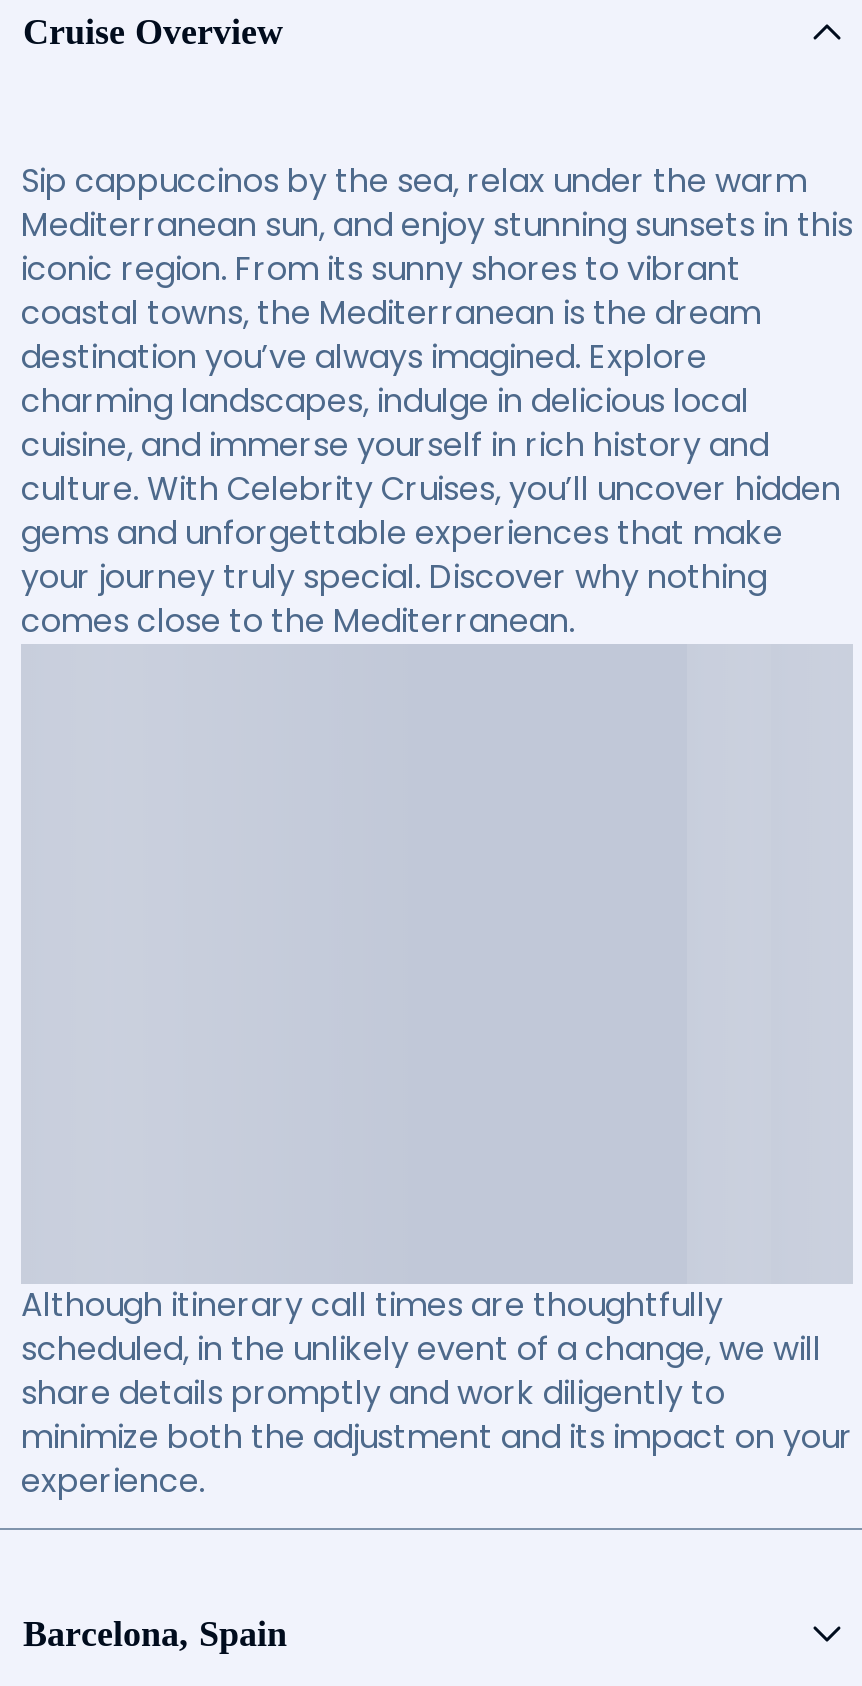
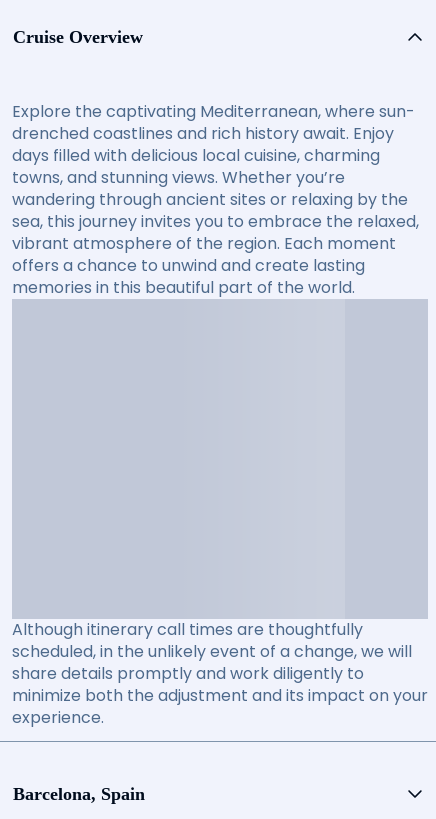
[21,158,853,644] Sip cappuccinos by the sea, relax under the warm | Mediterranean sun, and enjoy stunning sunsets in this | iconic region. From its sunny shores to vibrant | coastal towns, the Mediterranean is the dream | destination you’ve always imagined. Explore | charming landscapes, indulge in delicious local | cuisine, and immerse yourself in rich history and | culture. With Celebrity Cruises, you’ll uncover hidden | gems and unforgettable experiences that make | your journey truly special. Discover why nothing | comes close to the Mediterranean. -> [12,100,419,299] Explore the captivating Mediterranean, where sun- | drenched coastlines and rich history await. Enjoy | days filled with delicious local cuisine, charming | towns, and stunning views. Whether you’re | wandering through ancient sites or relaxing by the | sea, this journey invites you to embrace the relaxed, | vibrant atmosphere of the region. Each moment | offers a chance to unwind and create lasting | memories in this beautiful part of the world.

